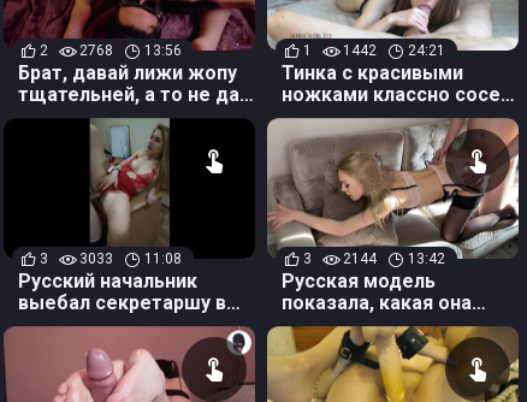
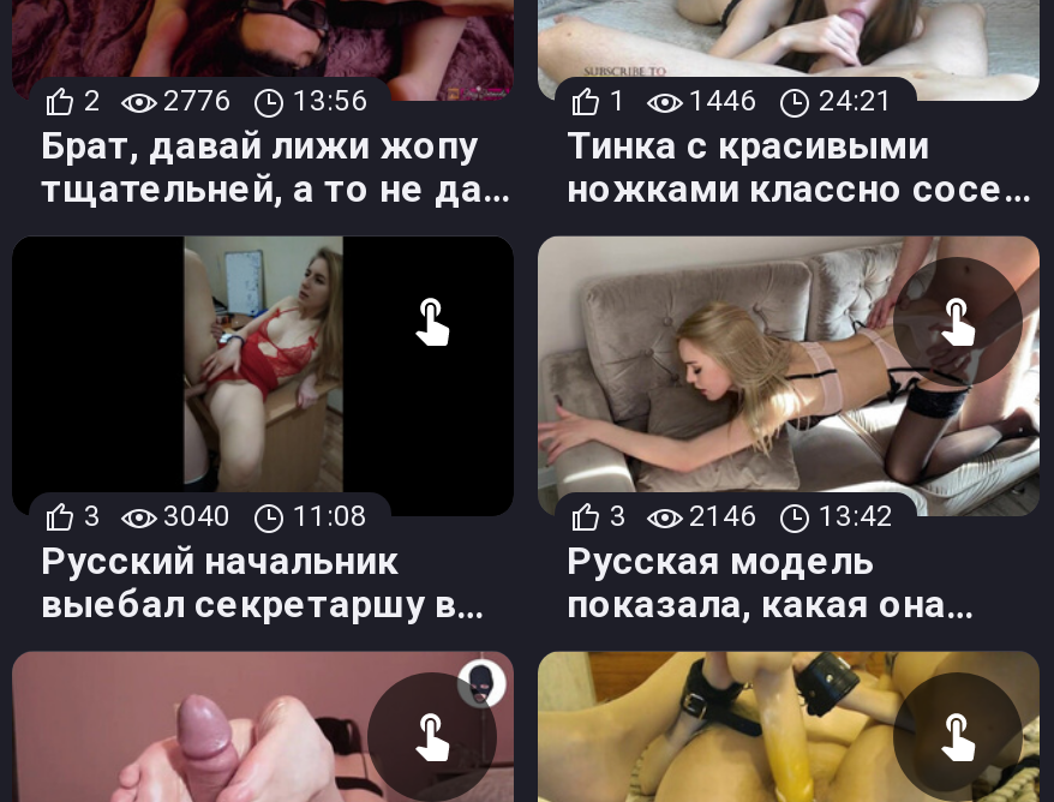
[40,42,182,59] 2 2768 13:56 -> [84,84,367,117] 2 2776 13:56
[303,42,445,59] 1 1442 24:21 -> [610,84,893,117] 1 1446 24:21
[40,251,182,268] 3 3033 11:08 -> [84,500,367,534] 3 3040 11:08
[303,251,445,268] 3 2144 13:42 -> [610,500,893,534] 3 2146 13:42

